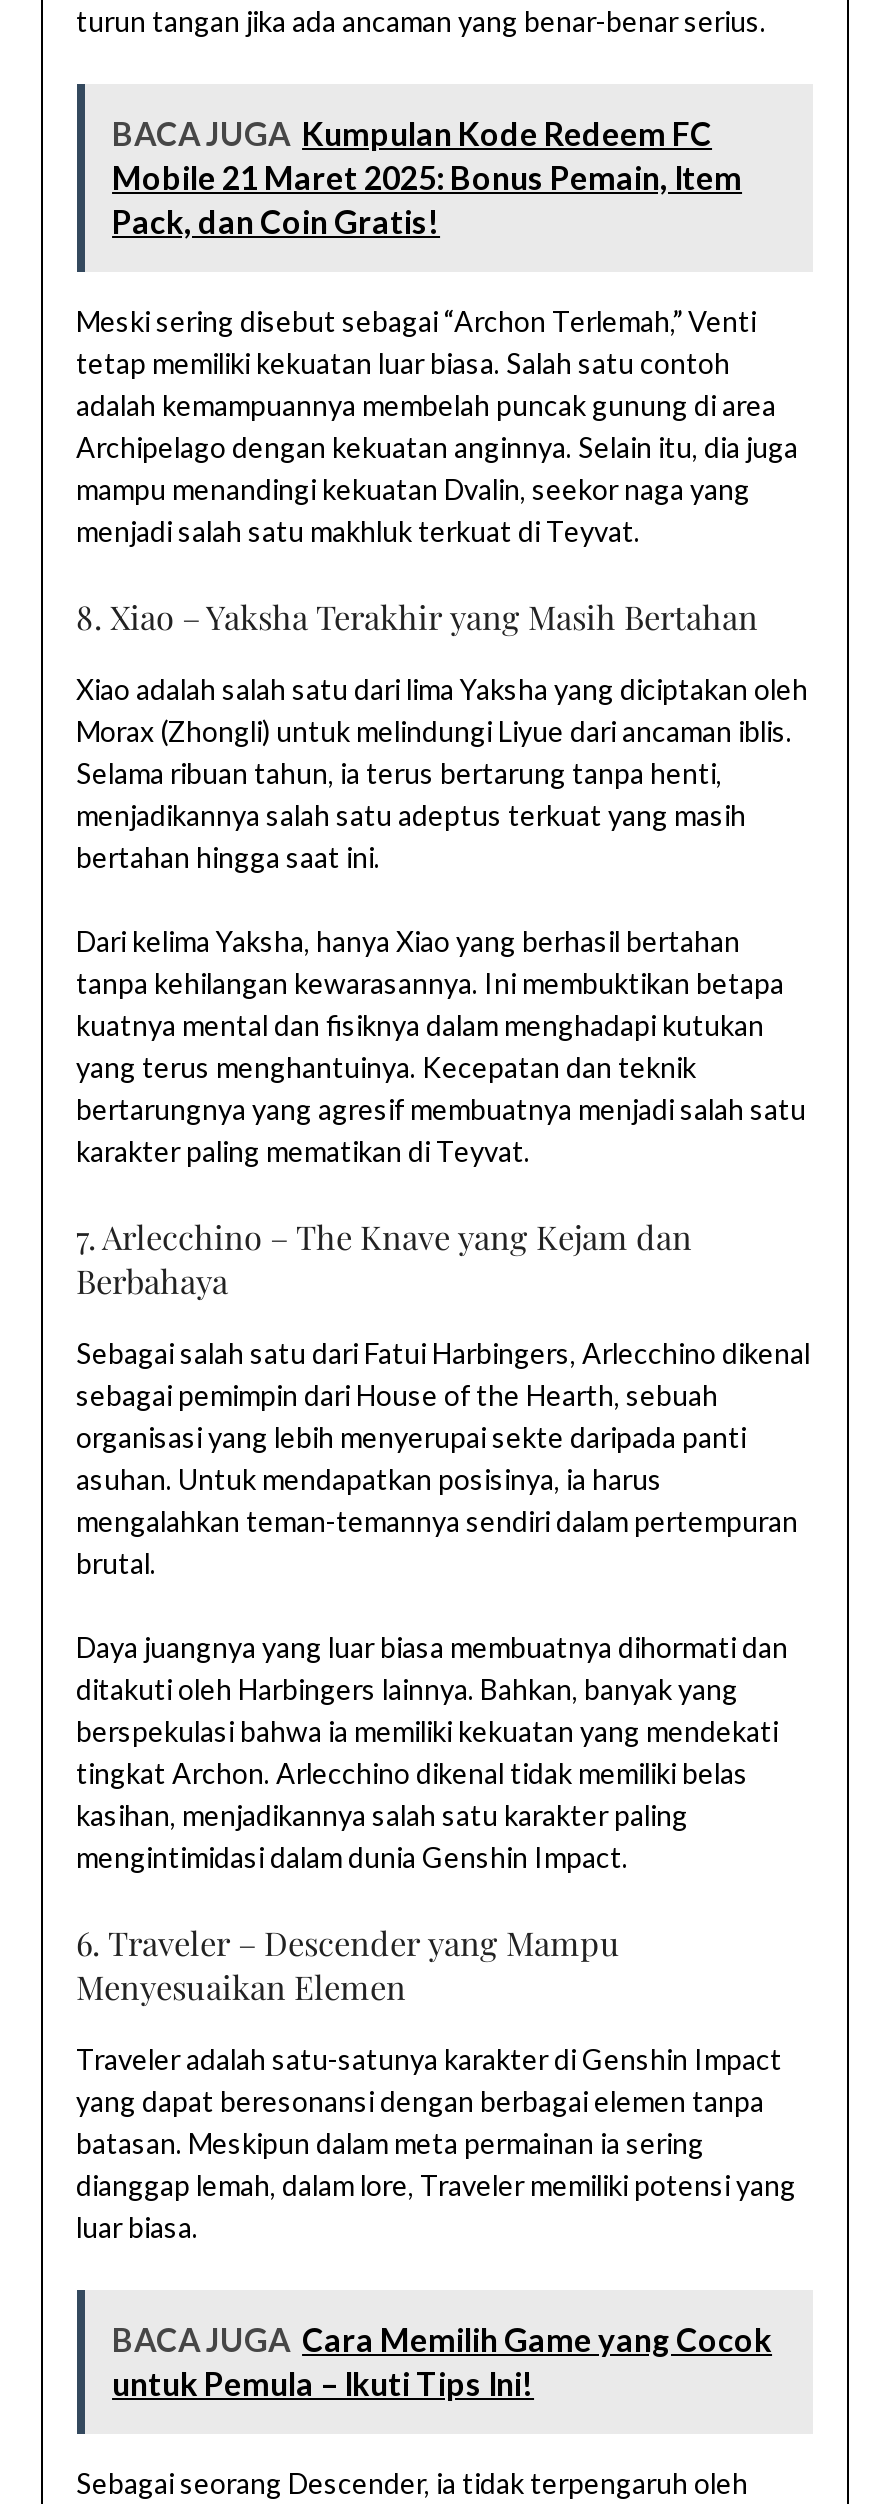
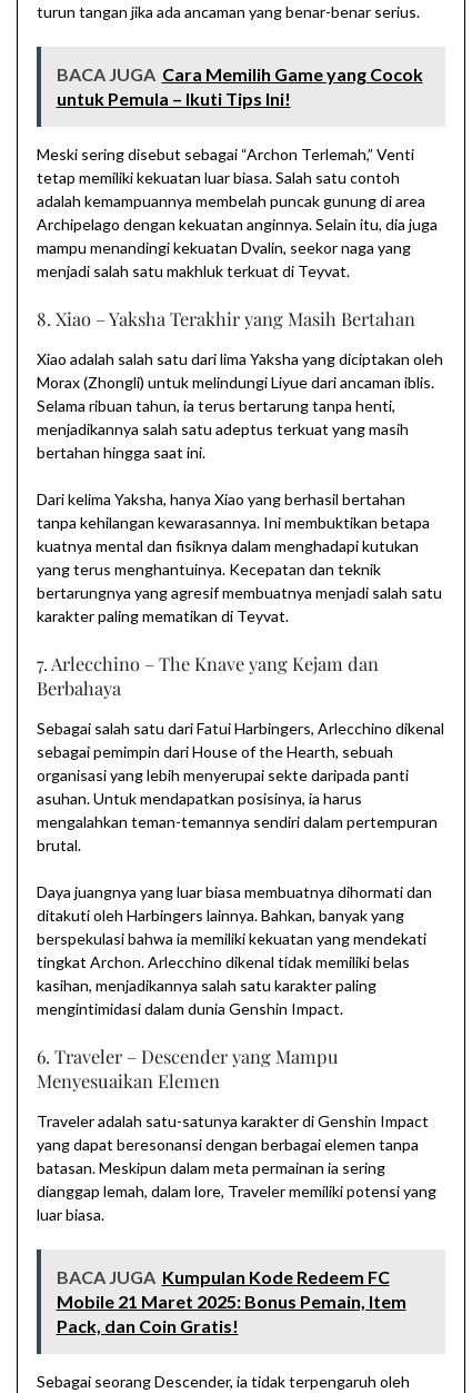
moved [112,114,742,240] -> [56,1266,406,1336]: BACA JUGA Kumpulan Kode Redeem FC | Mobile 21 Maret 2025: Bonus Pemain, Item | Pack, dan Coin Gratis!
moved [76,304,810,2244] -> [36,145,444,1224]: Meski sering disebut sebagai “Archon Terlemah,” Venti | tetap memiliki kekuatan luar biasa. Salah satu contoh | adalah kemampuannya membelah puncak gunung di area | ... | dianggap lemah, dalam lore, Traveler memiliki potensi yang | luar biasa.
moved [112,2320,772,2402] -> [56,64,423,109]: BACA JUGA Cara Memilih Game yang Cocok | untuk Pemula – Ikuti Tips Ini!

